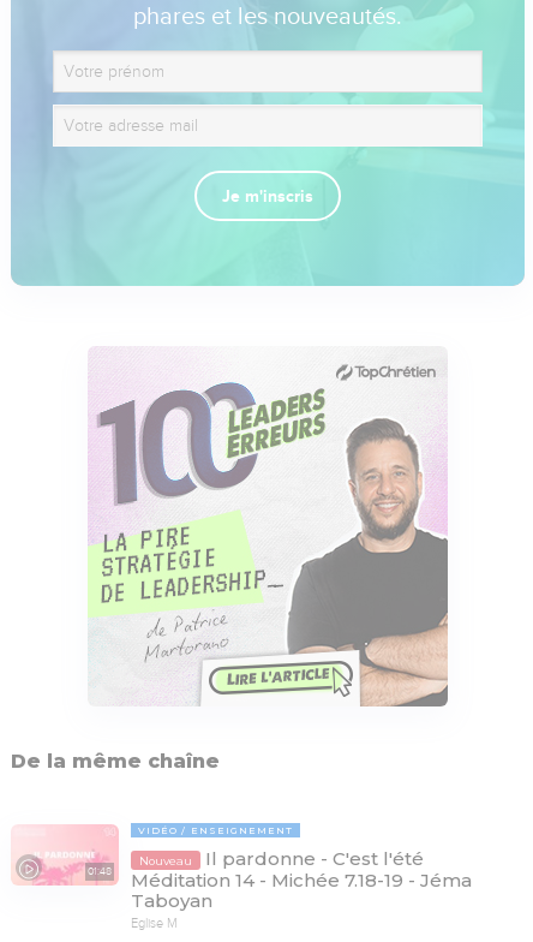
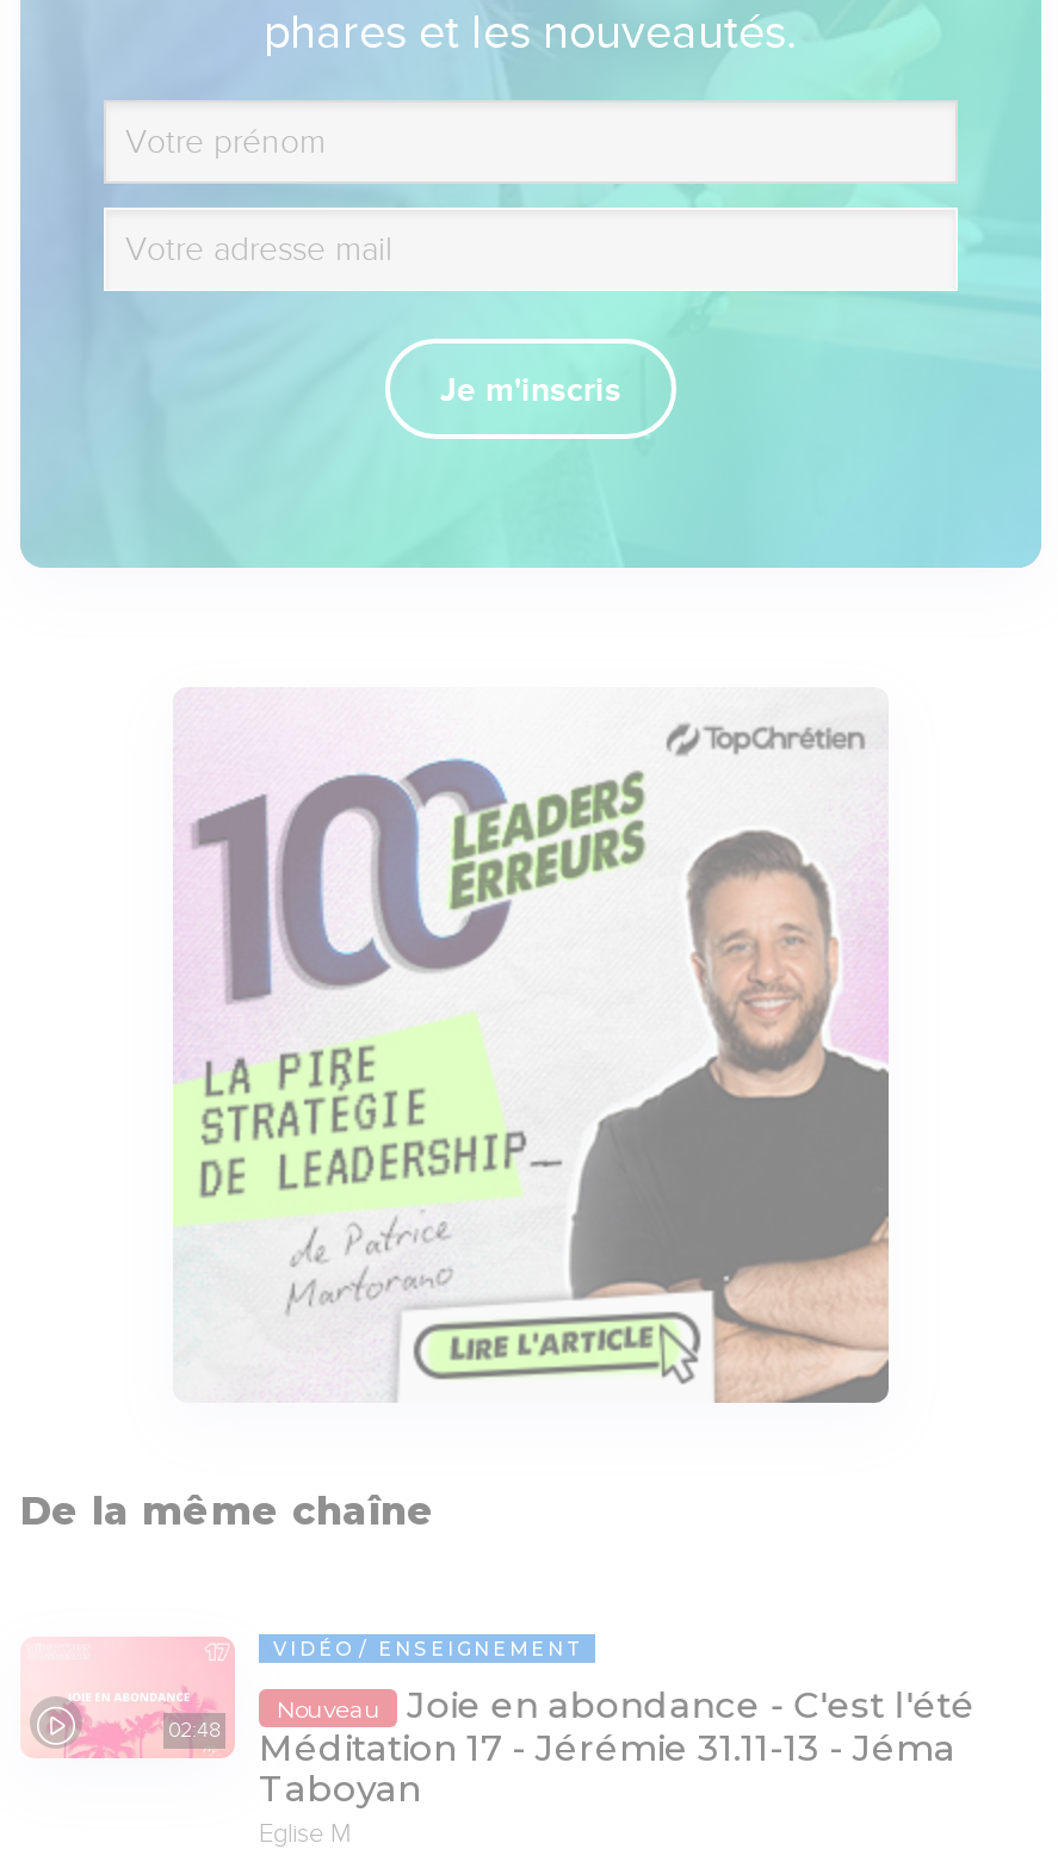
[131,847,472,892] Il pardonne - C'est l'été | Méditation 14 - Michée 7.18-19 - Jéma -> [259,1682,975,1770] Joie en abondance - C'est l'été | Méditation 17 - Jérémie 31.11-13 - Jéma
[88,865,112,877] 01:48 -> [168,1717,221,1741] 02:48

